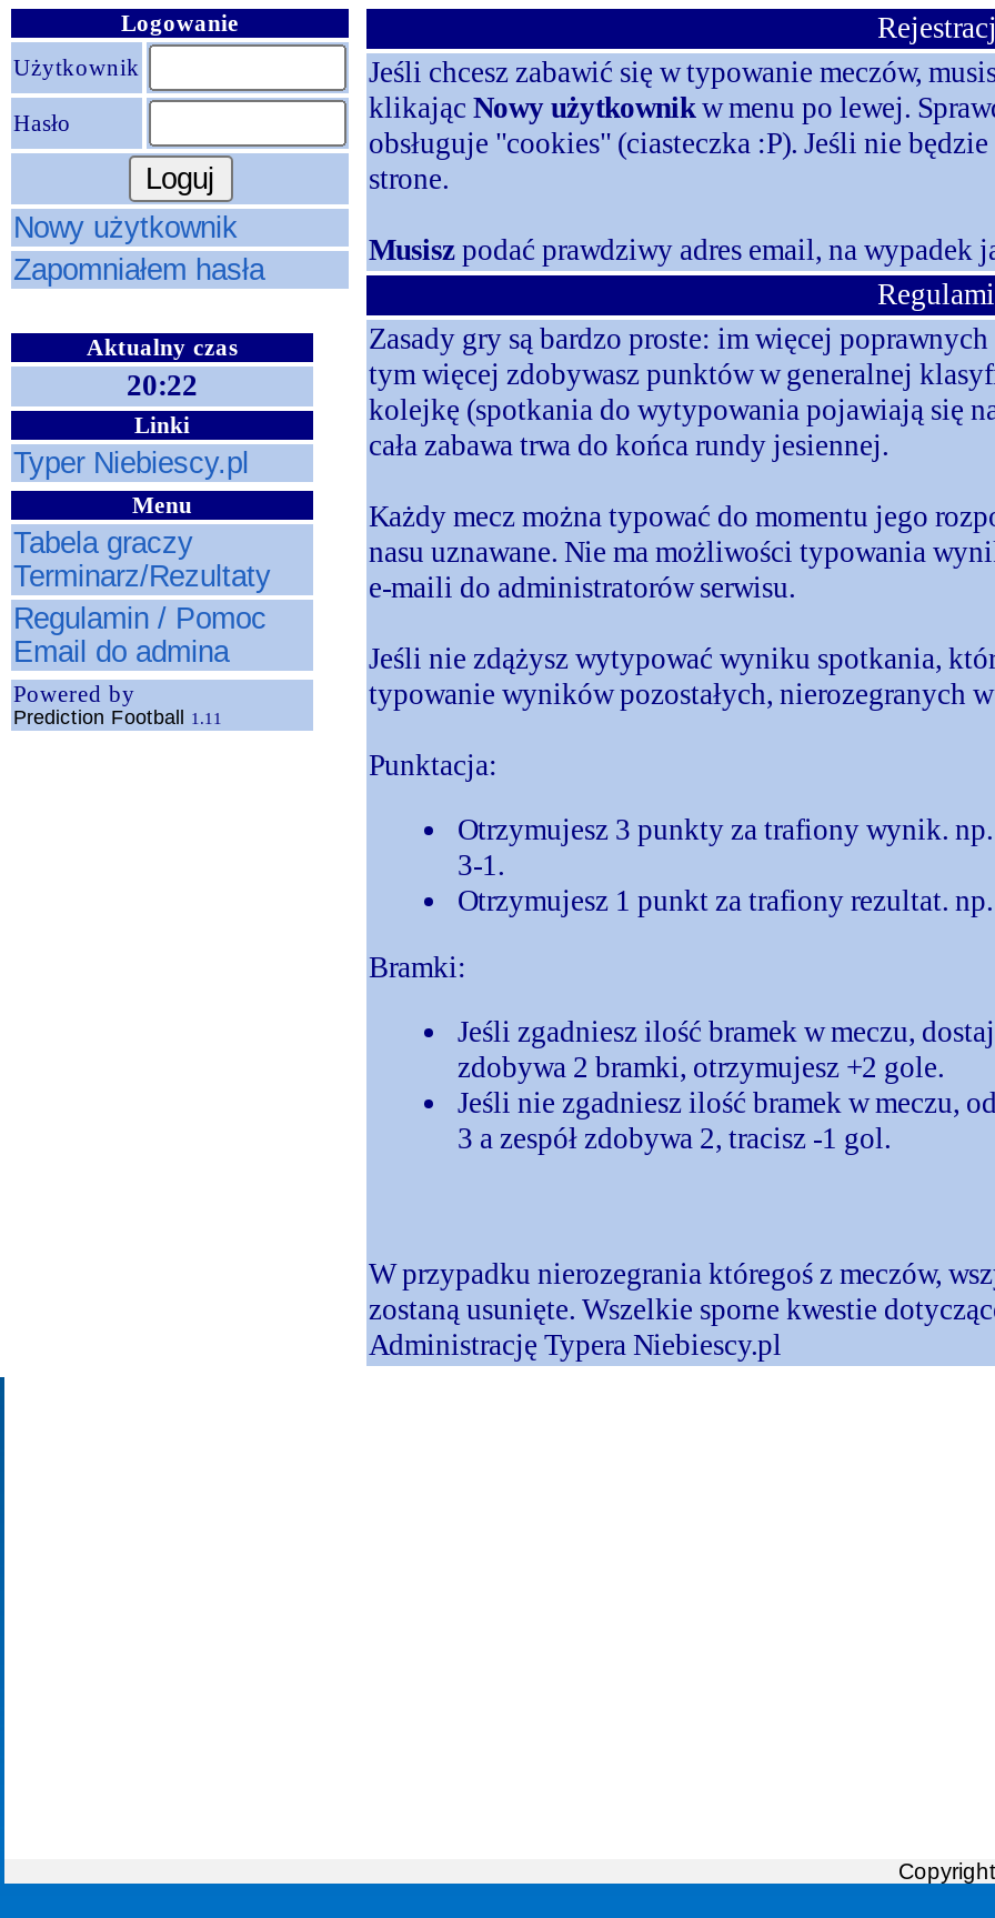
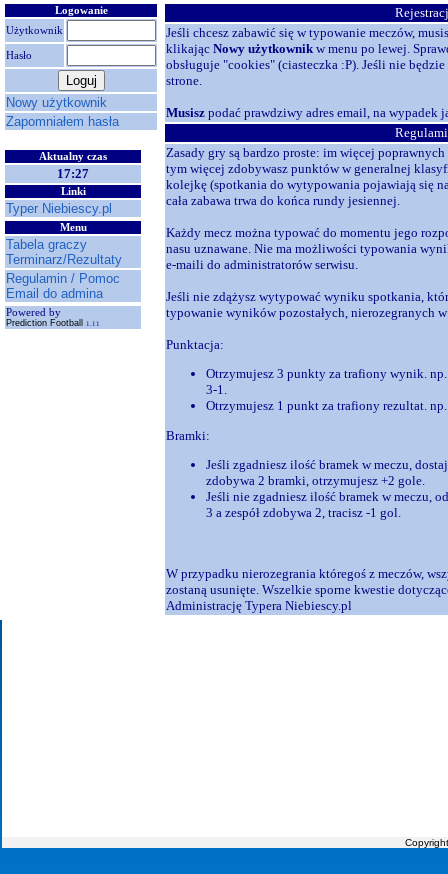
[127,369,198,402] 20:22 -> [57,166,89,181] 17:27

